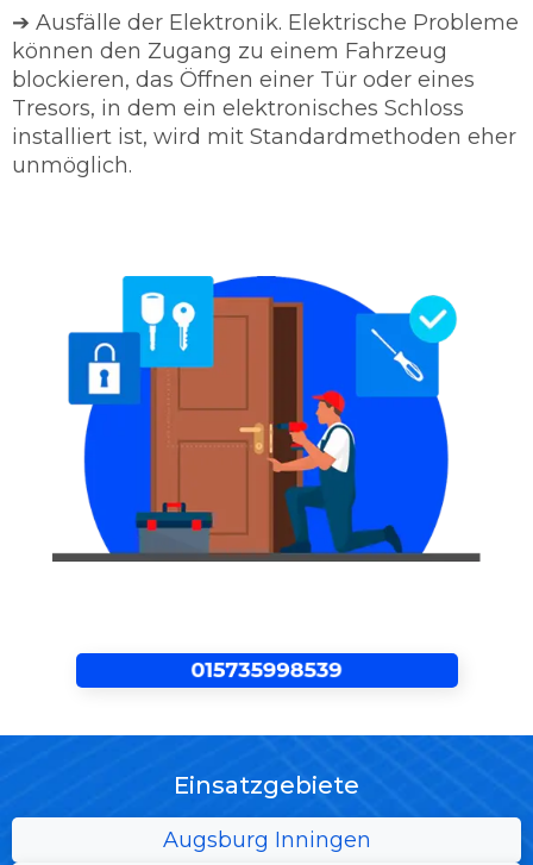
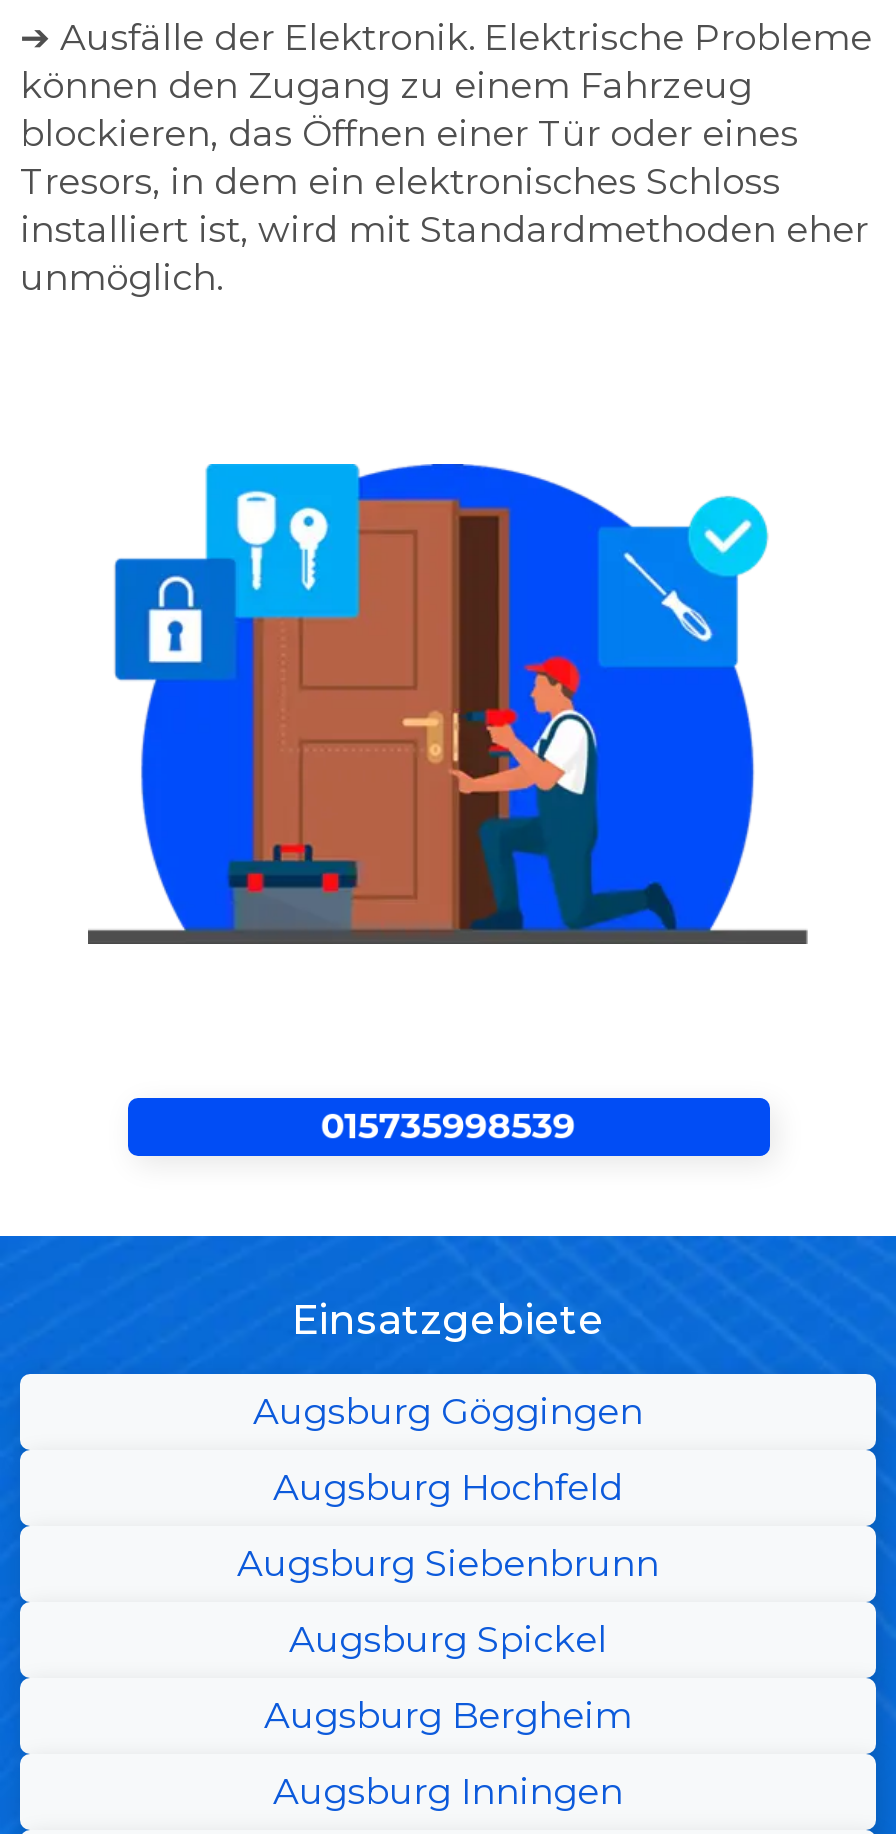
none -> [237,1390,659,1738] Augsburg Göggingen | Augsburg Hochfeld | Augsburg Siebenbrunn | Augsburg Spickel | Augsburg Bergheim

